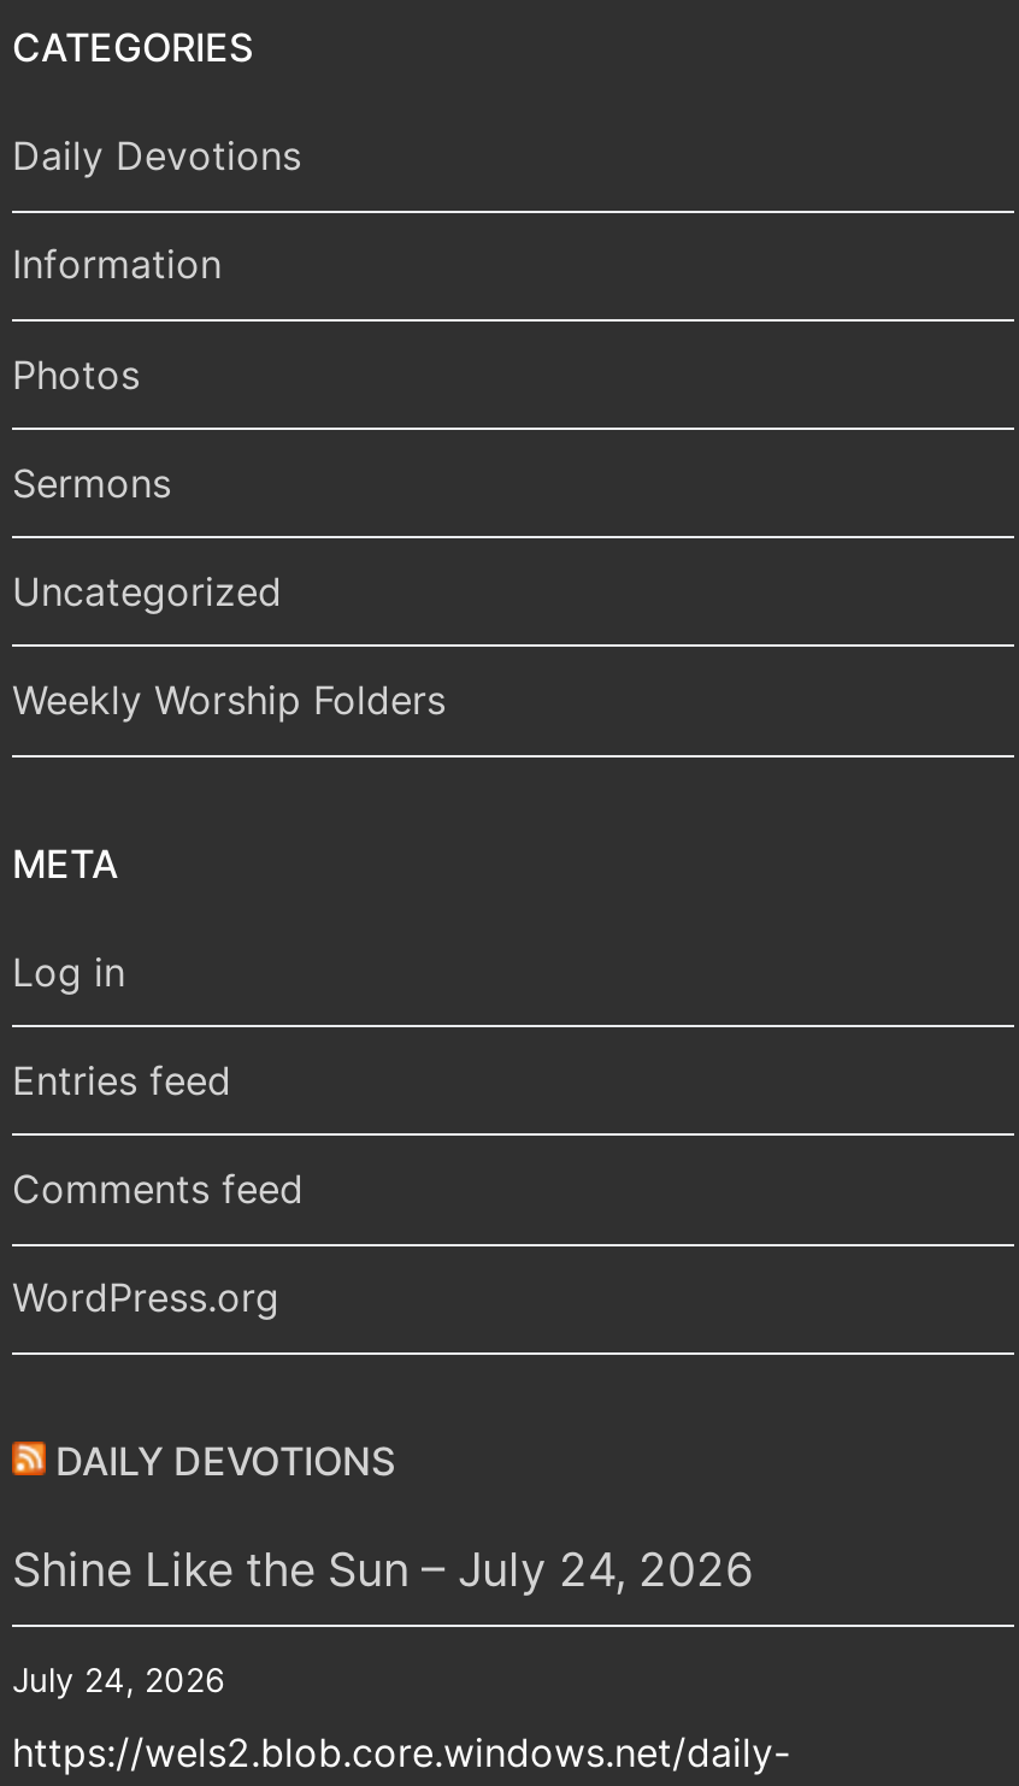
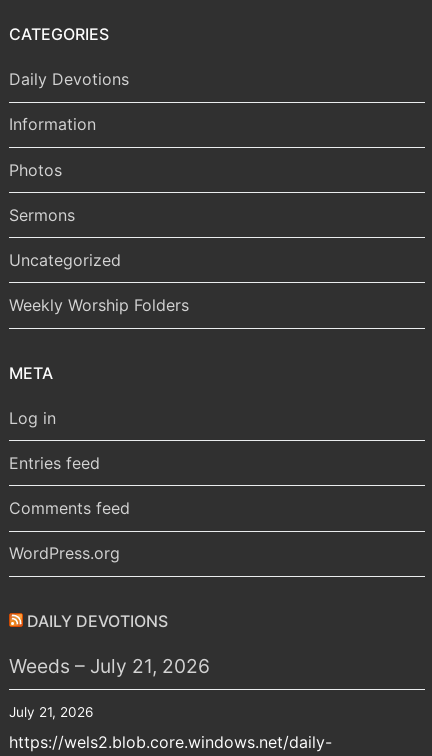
[12,1540,754,1598] Shine Like the Sun – July 24, 2026 -> [9,654,210,678] Weeds – July 21, 2026
[12,1661,224,1699] July 24, 2026 -> [9,704,93,720] July 21, 2026

